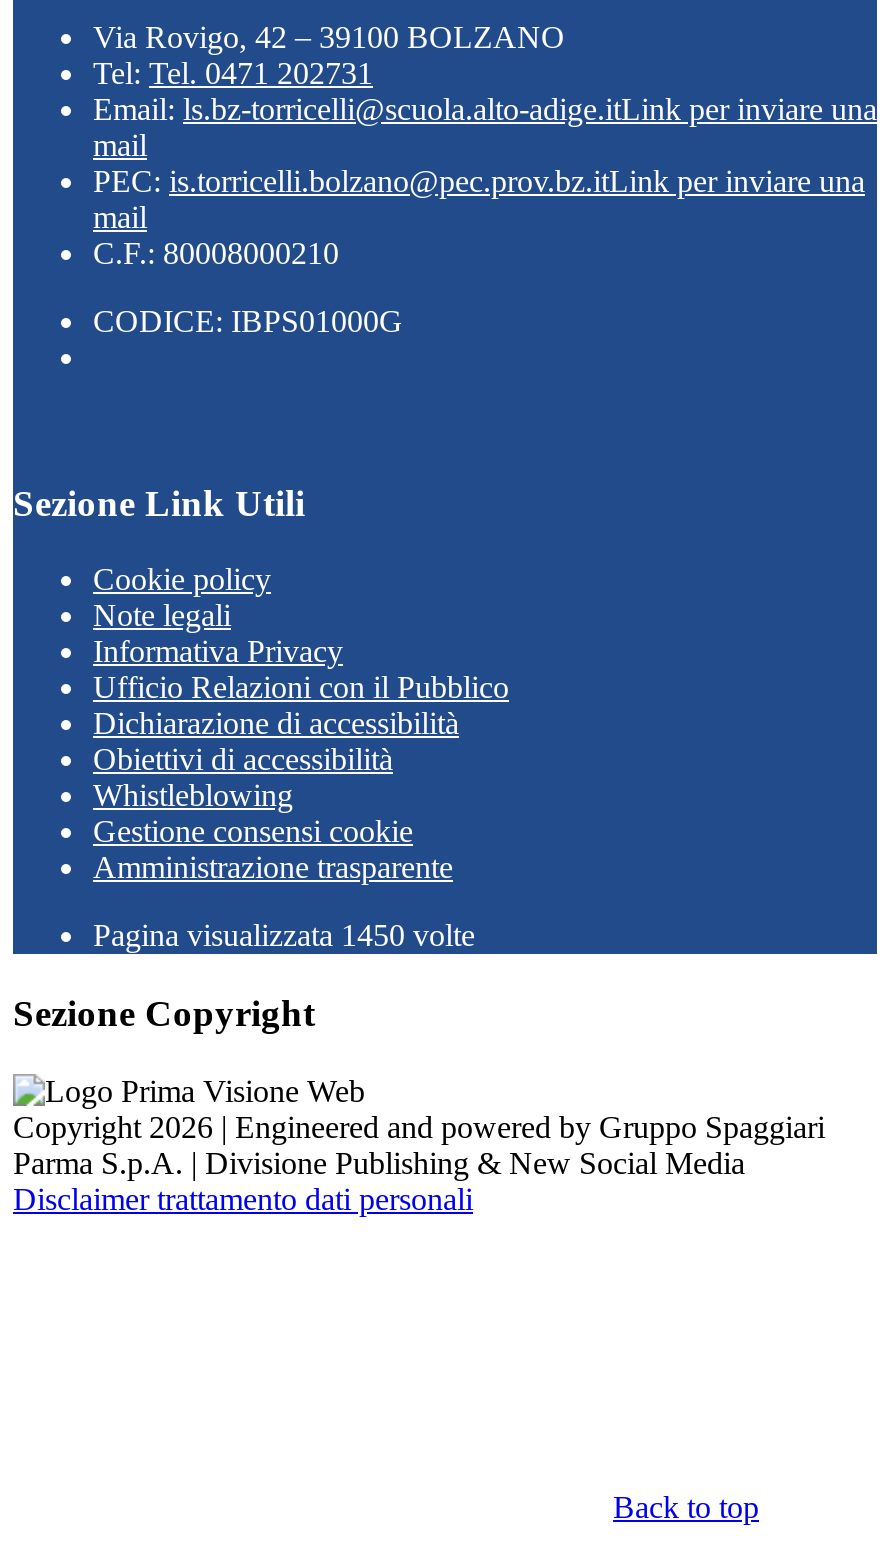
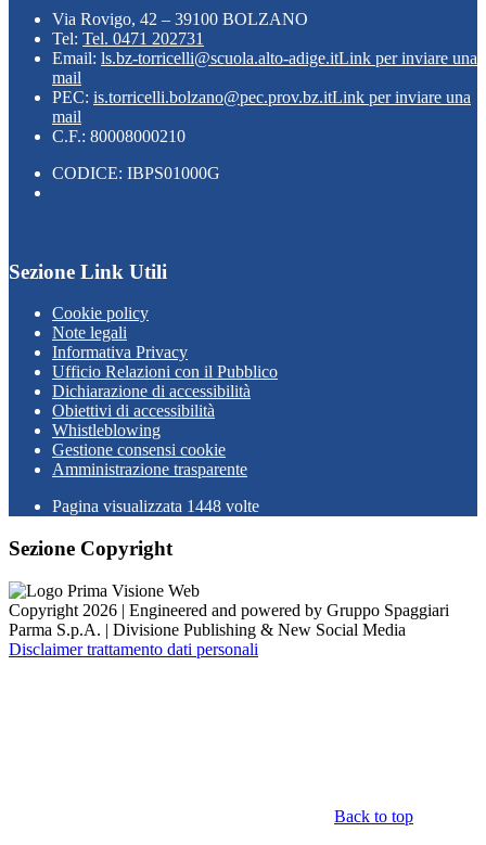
[93,919,475,953] Pagina visualizzata 1450 volte -> [52,497,259,516] Pagina visualizzata 1448 volte

